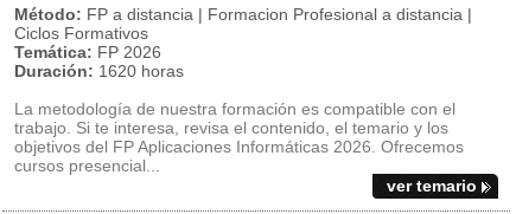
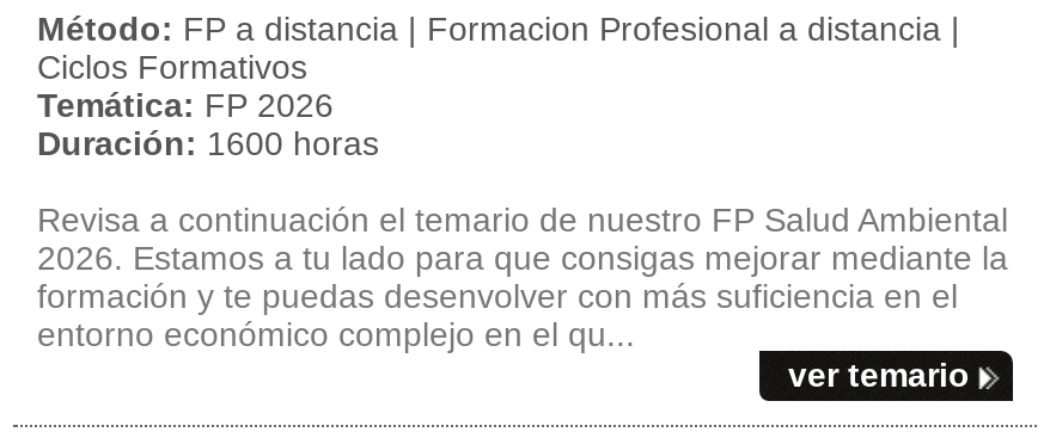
[14,61,184,80] Duración: 1620 horas -> [37,124,379,162] Duración: 1600 horas
[14,99,464,175] La metodología de nuestra formación es compatible con el | trabajo. Si te interesa, revisa el contenido, el temario y los | objetivos del FP Aplicaciones Informáticas 2026. Ofrecemos | cursos presencial... -> [37,200,1008,353] Revisa a continuación el temario de nuestro FP Salud Ambiental | 2026. Estamos a tu lado para que consigas mejorar mediante la | formación y te puedas desenvolver con más suficiencia en el | entorno económico complejo en el qu...

